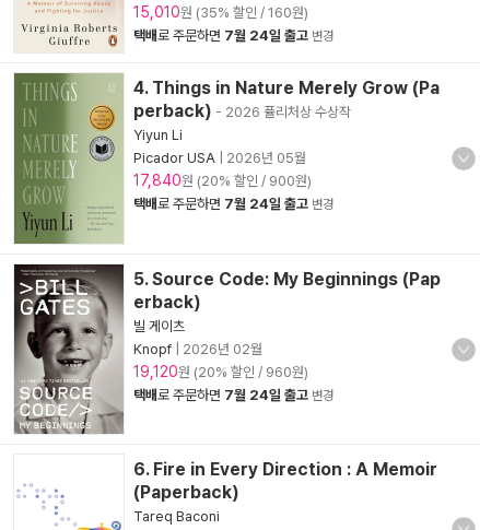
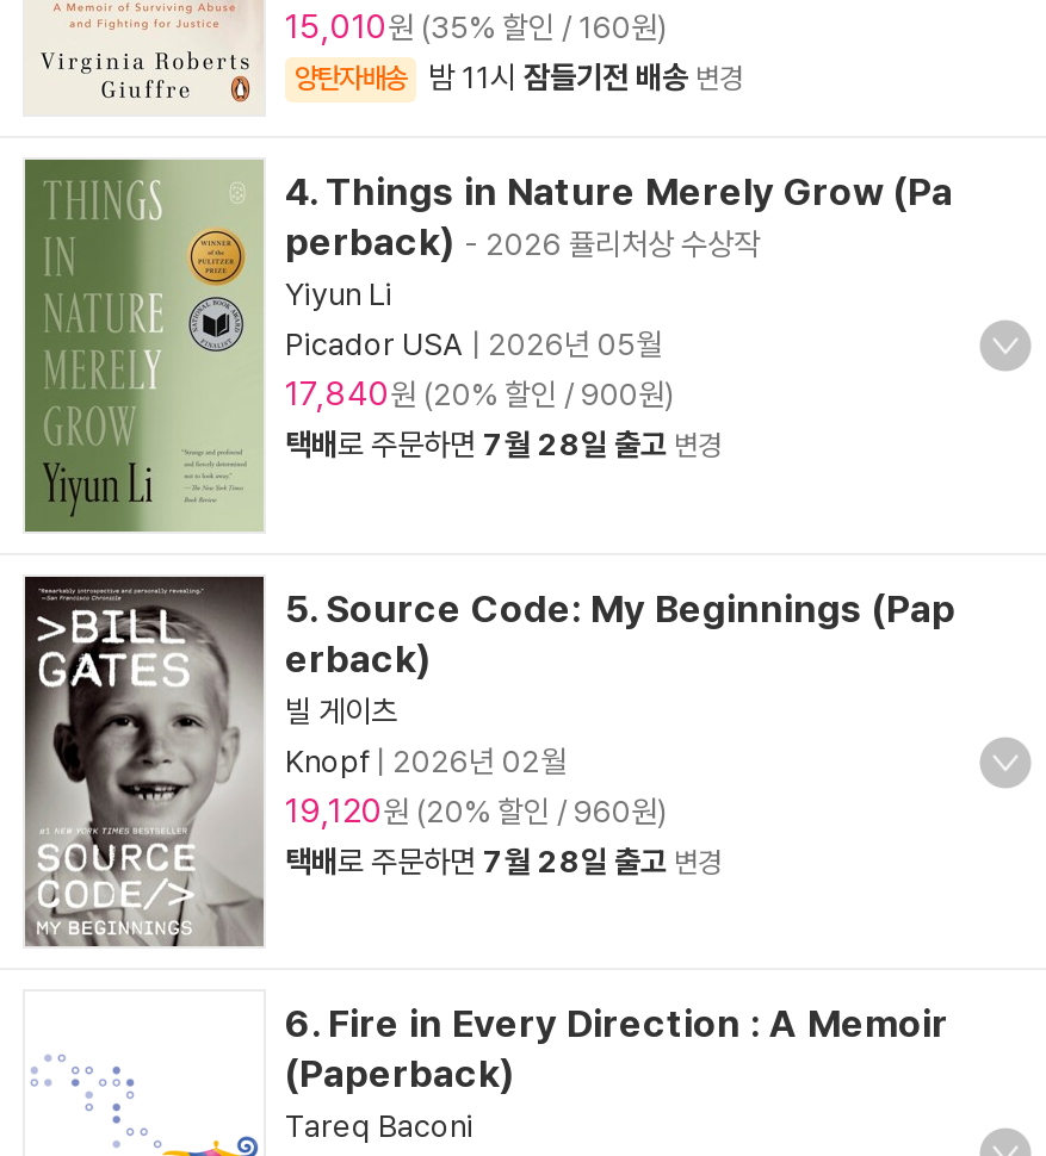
[133,27,333,44] 택배로 주문하면 7월 24일 출고 변경 -> [295,60,743,95] 양탄자배송 | 밤 11시 잠들기전 배송 변경
[133,196,333,212] 택배로 주문하면 7월 24일 출고 변경 -> [285,427,722,462] 택배로 주문하면 7월 28일 출고 변경
[133,387,333,403] 택배로 주문하면 7월 24일 출고 변경 -> [285,844,722,880] 택배로 주문하면 7월 28일 출고 변경

